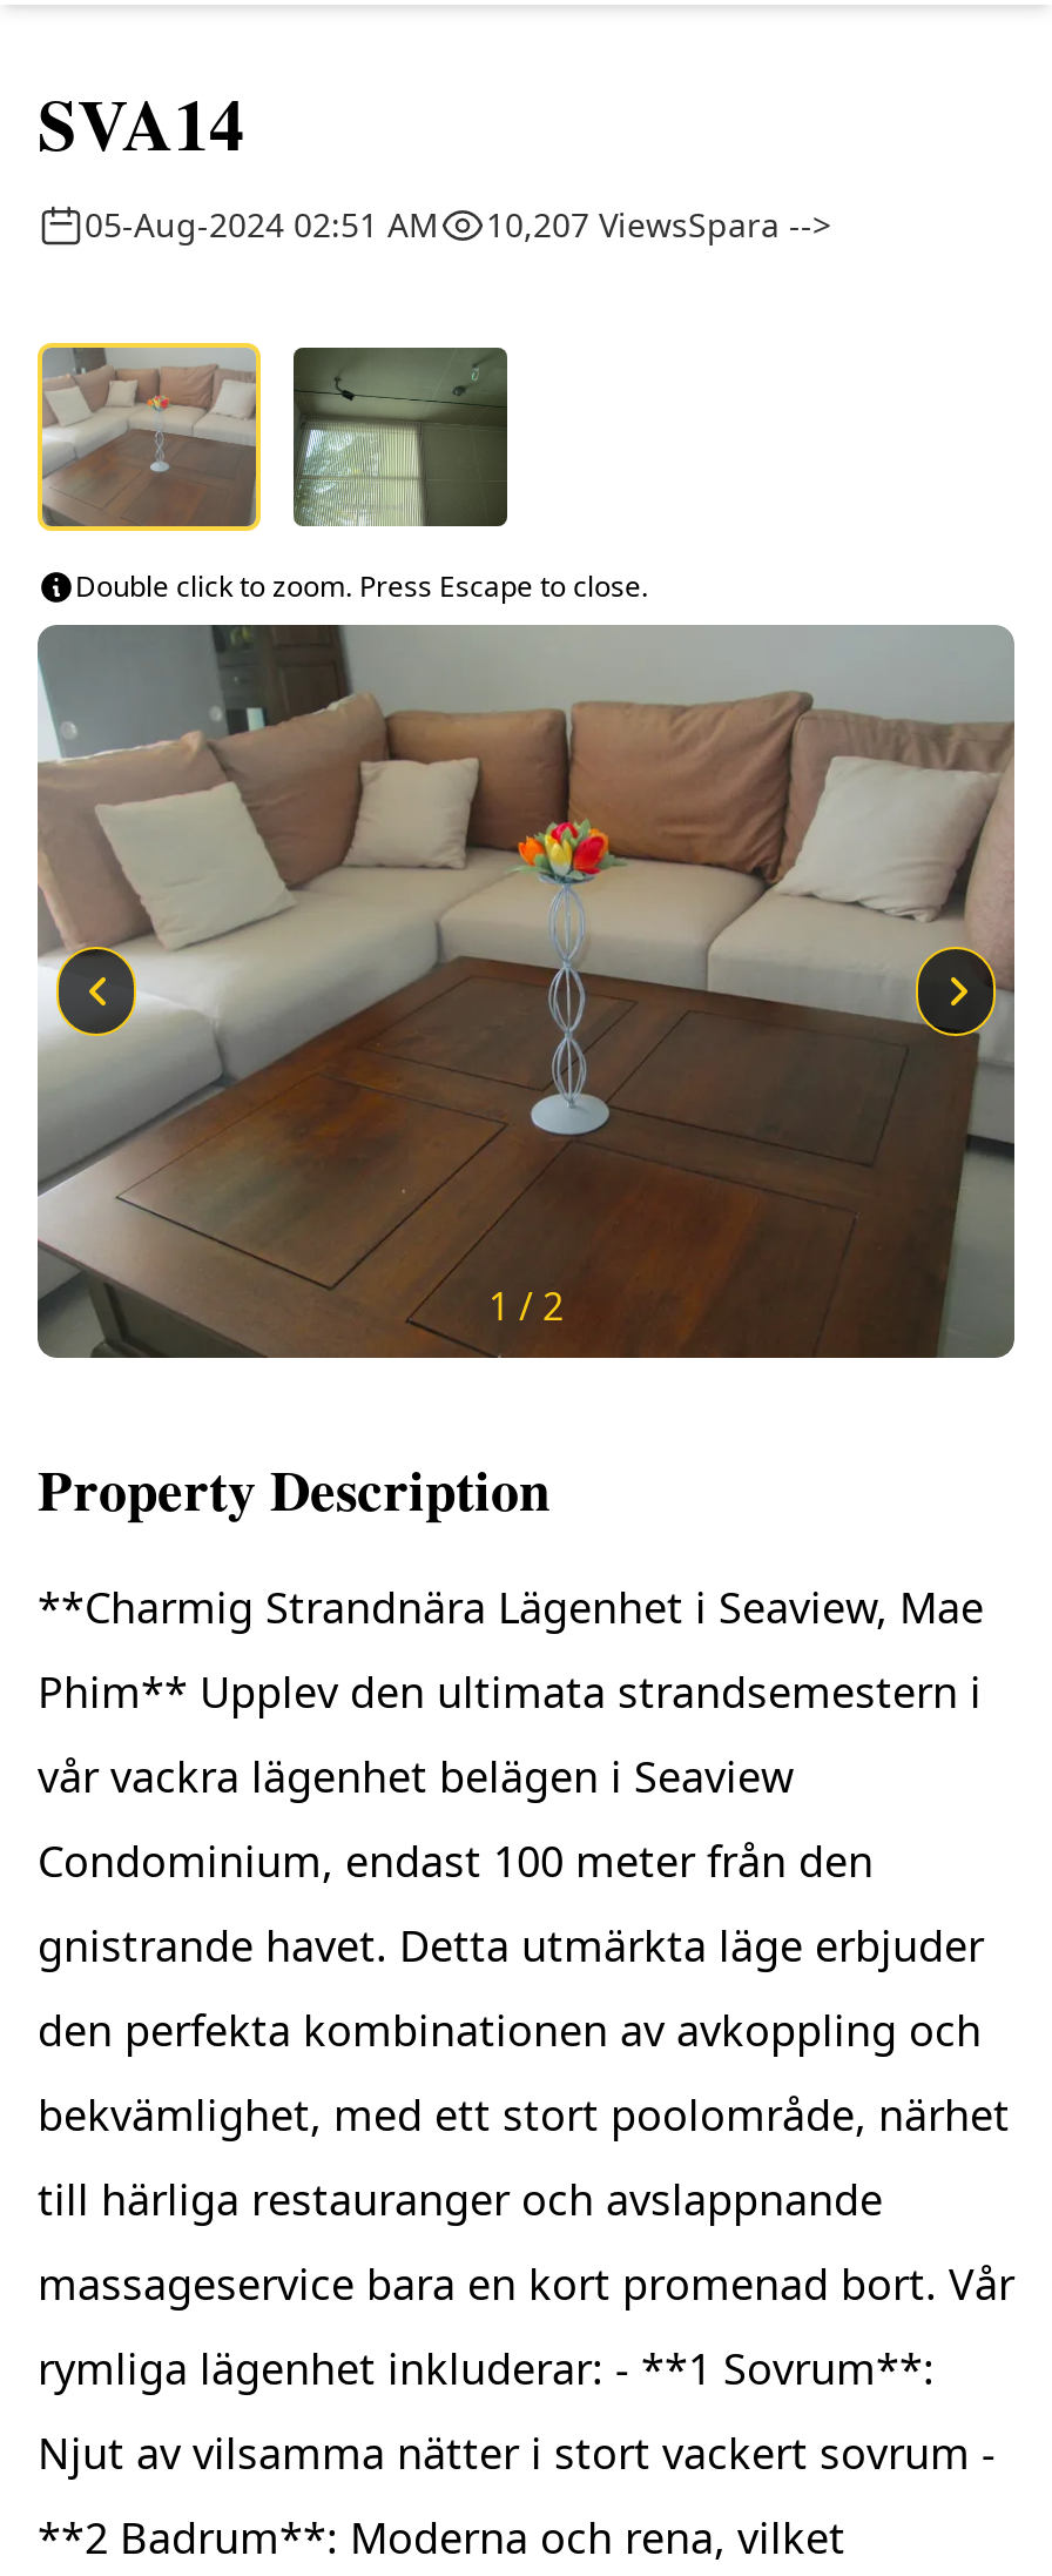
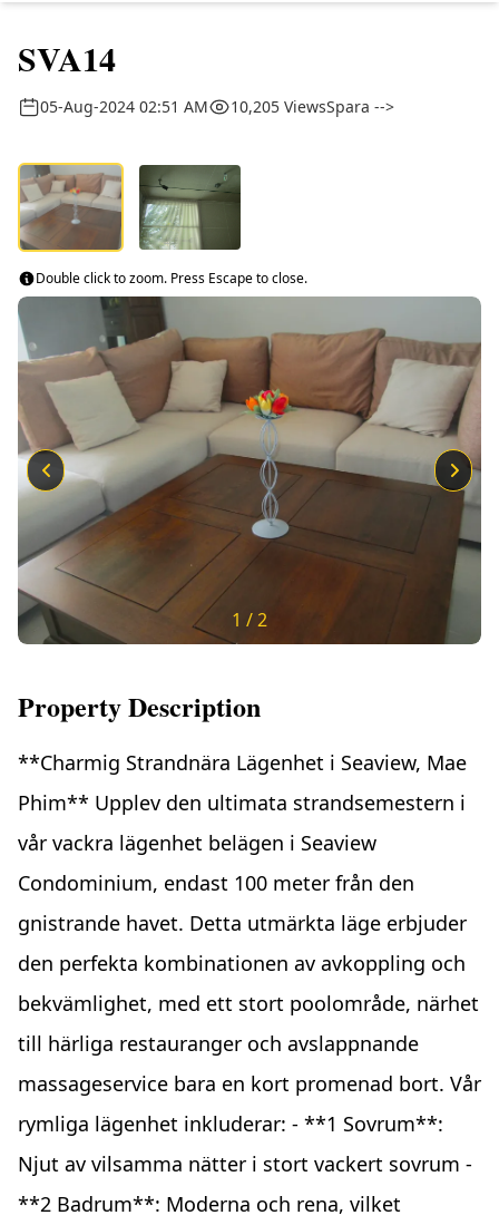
[85,202,831,247] 05-Aug-2024 02:51 AM 10,207 ViewsSpara --> -> [40,96,394,117] 05-Aug-2024 02:51 AM 10,205 ViewsSpara -->

